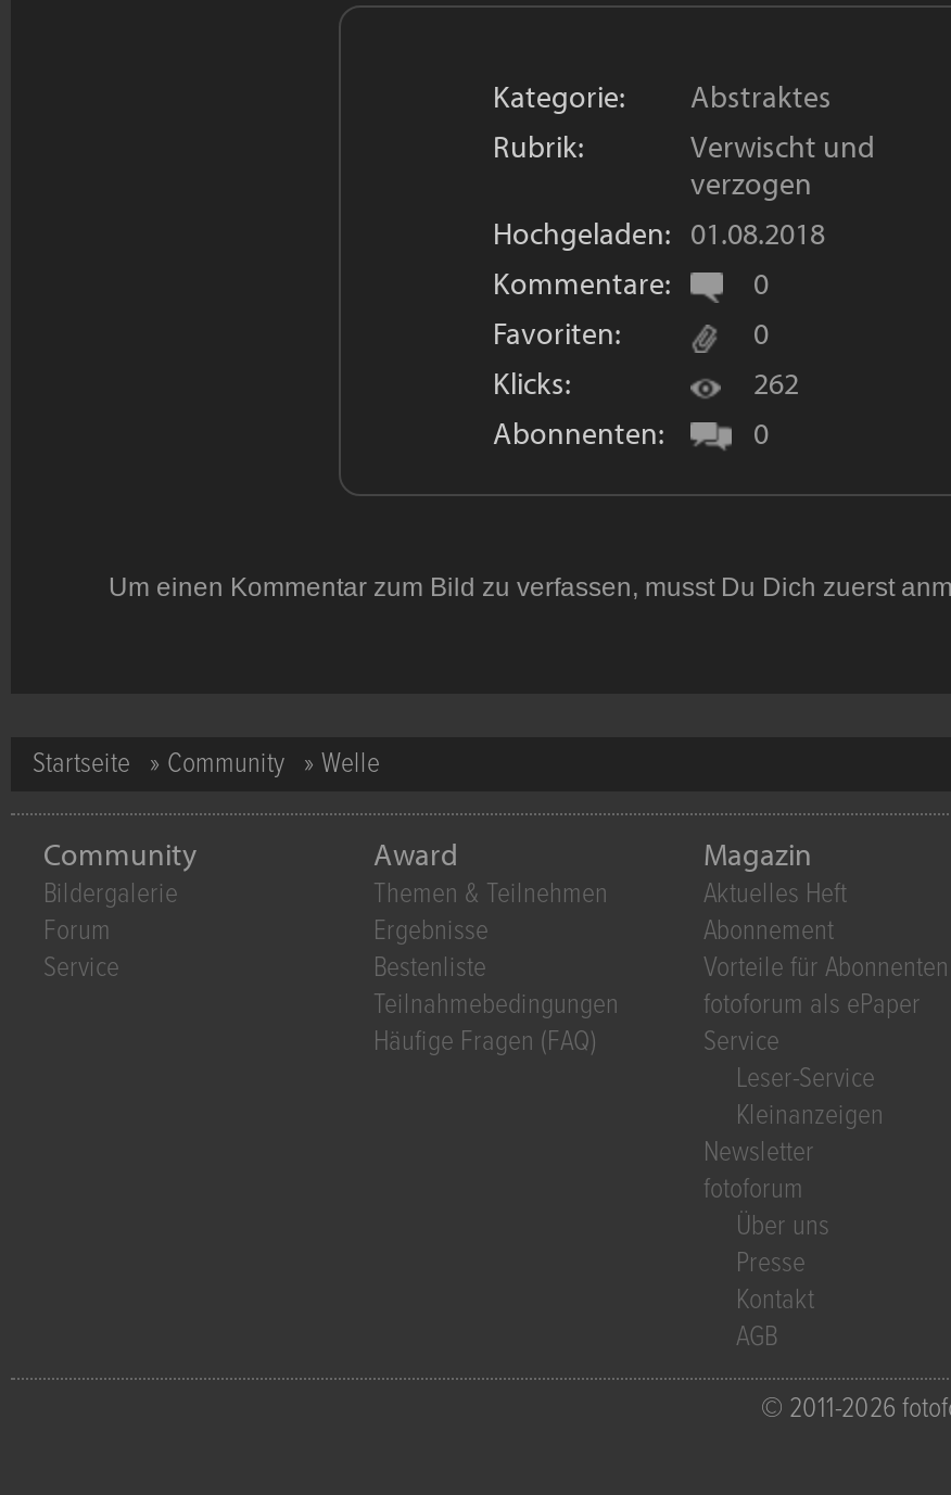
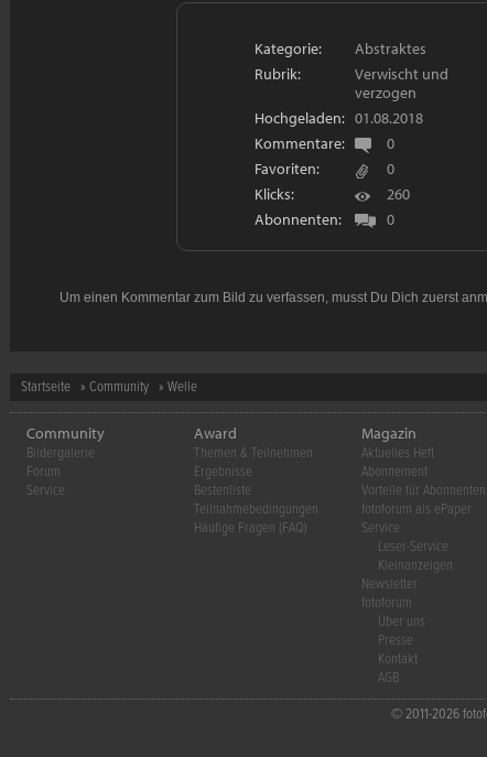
[753,365,799,404] 262 -> [387,185,410,204] 260

